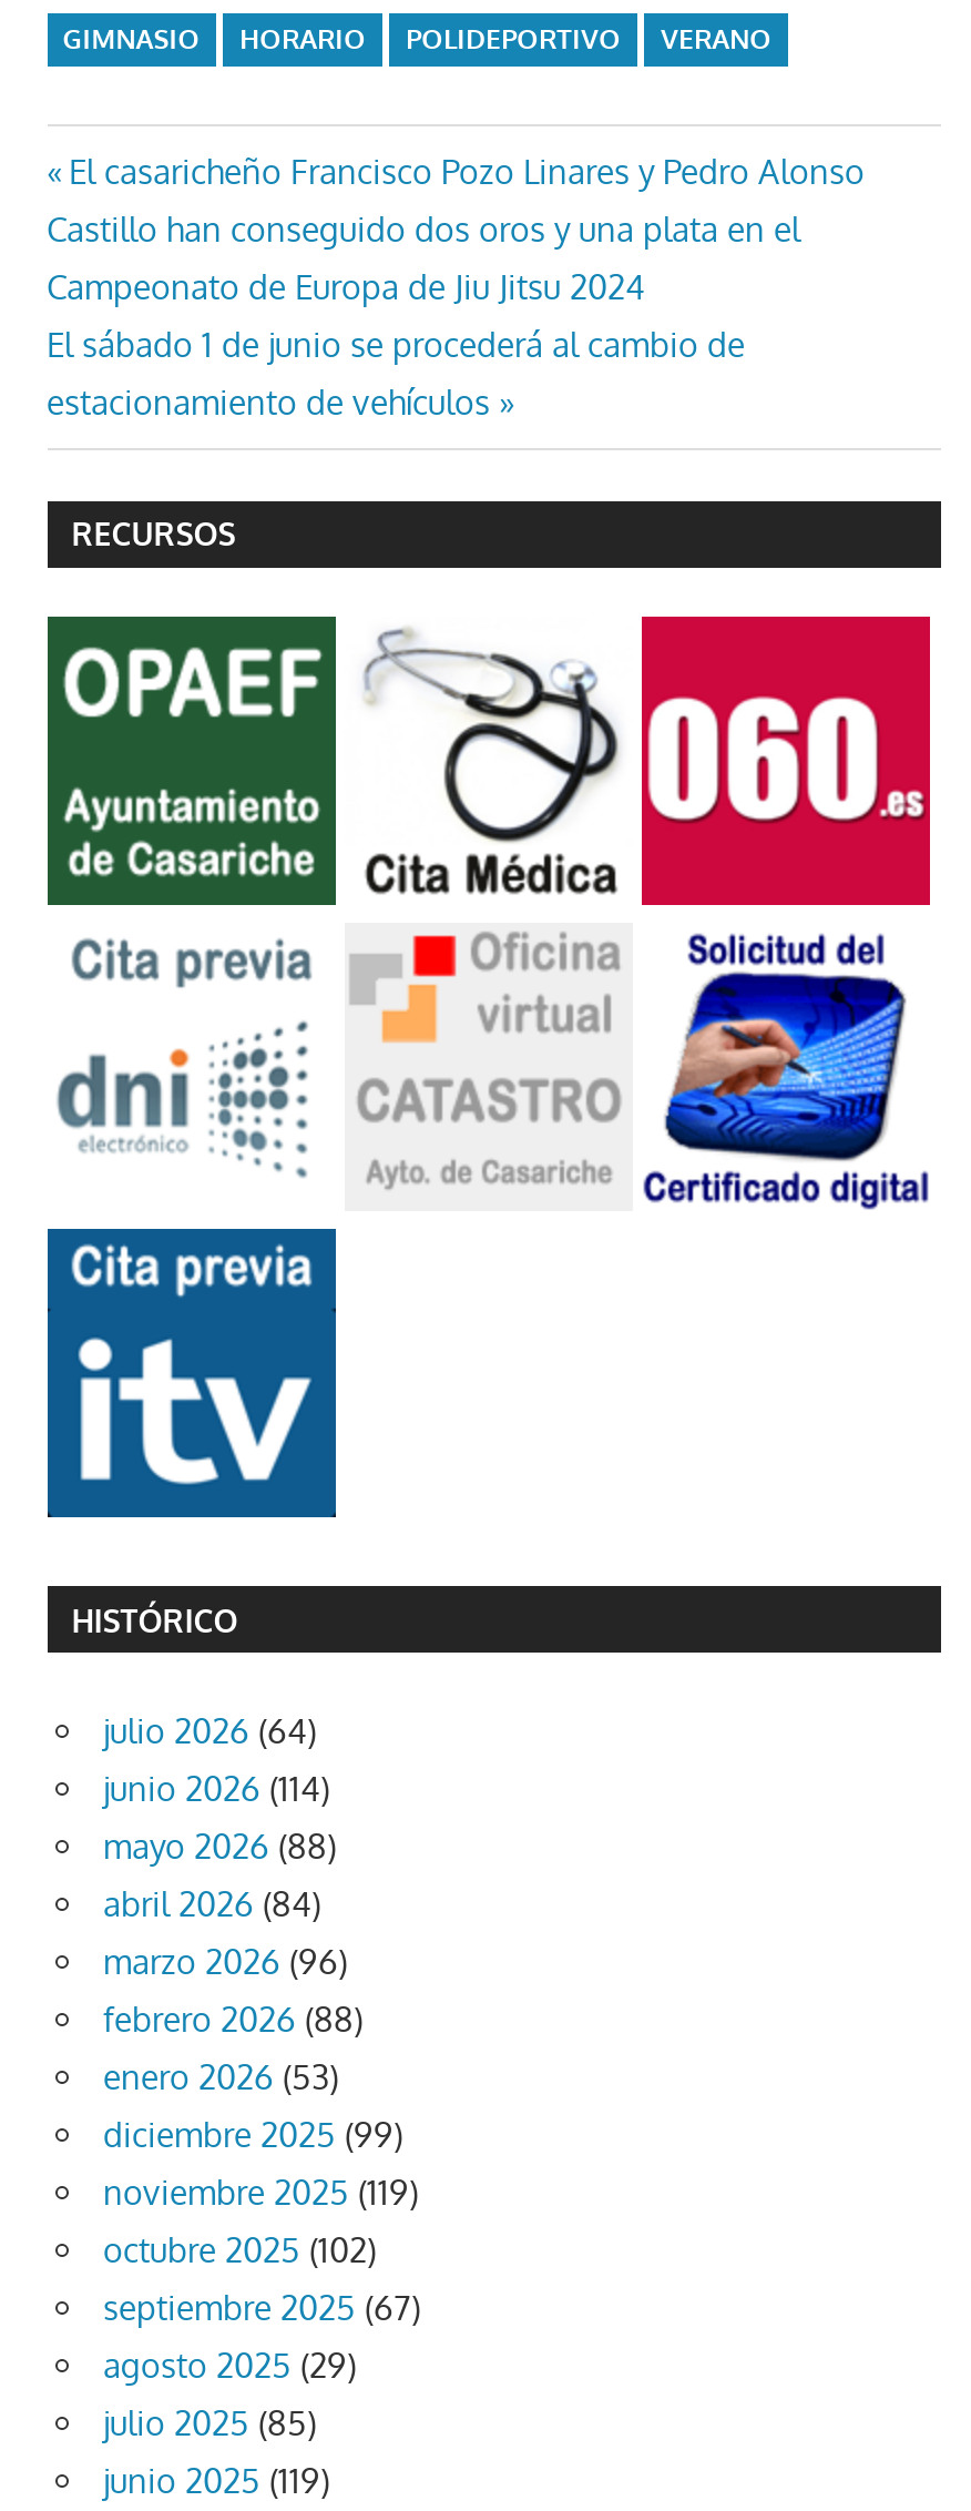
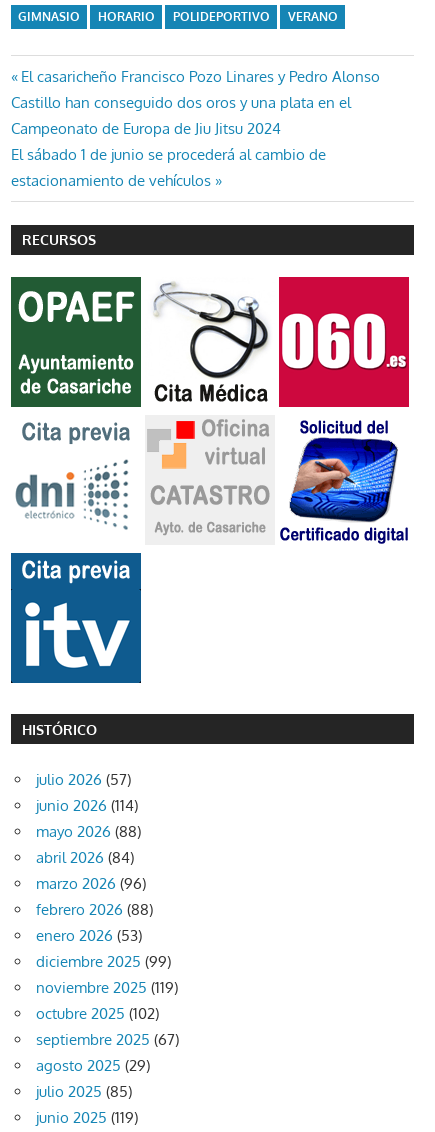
[103,1710,316,1752] julio 2026 (64) -> [36,770,131,789] julio 2026 (57)

